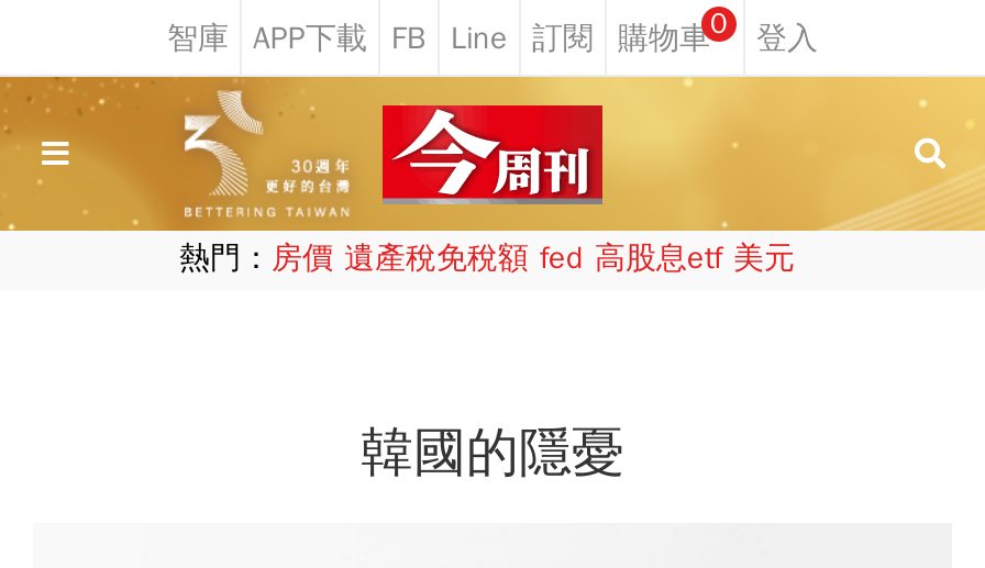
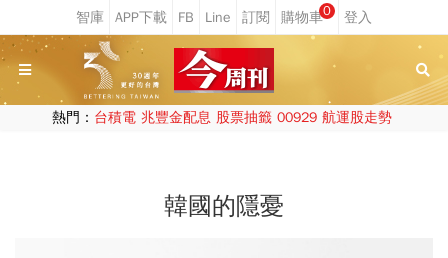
[179,240,795,277] 熱門：房價 遺產稅免稅額 fed 高股息etf 美元 -> [51,109,391,126] 熱門：台積電 兆豐金配息 股票抽籤 00929 航運股走勢

